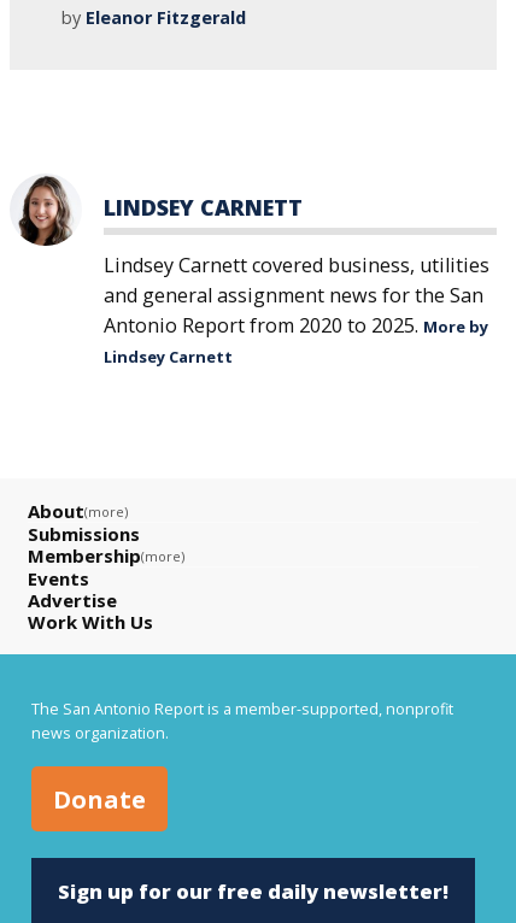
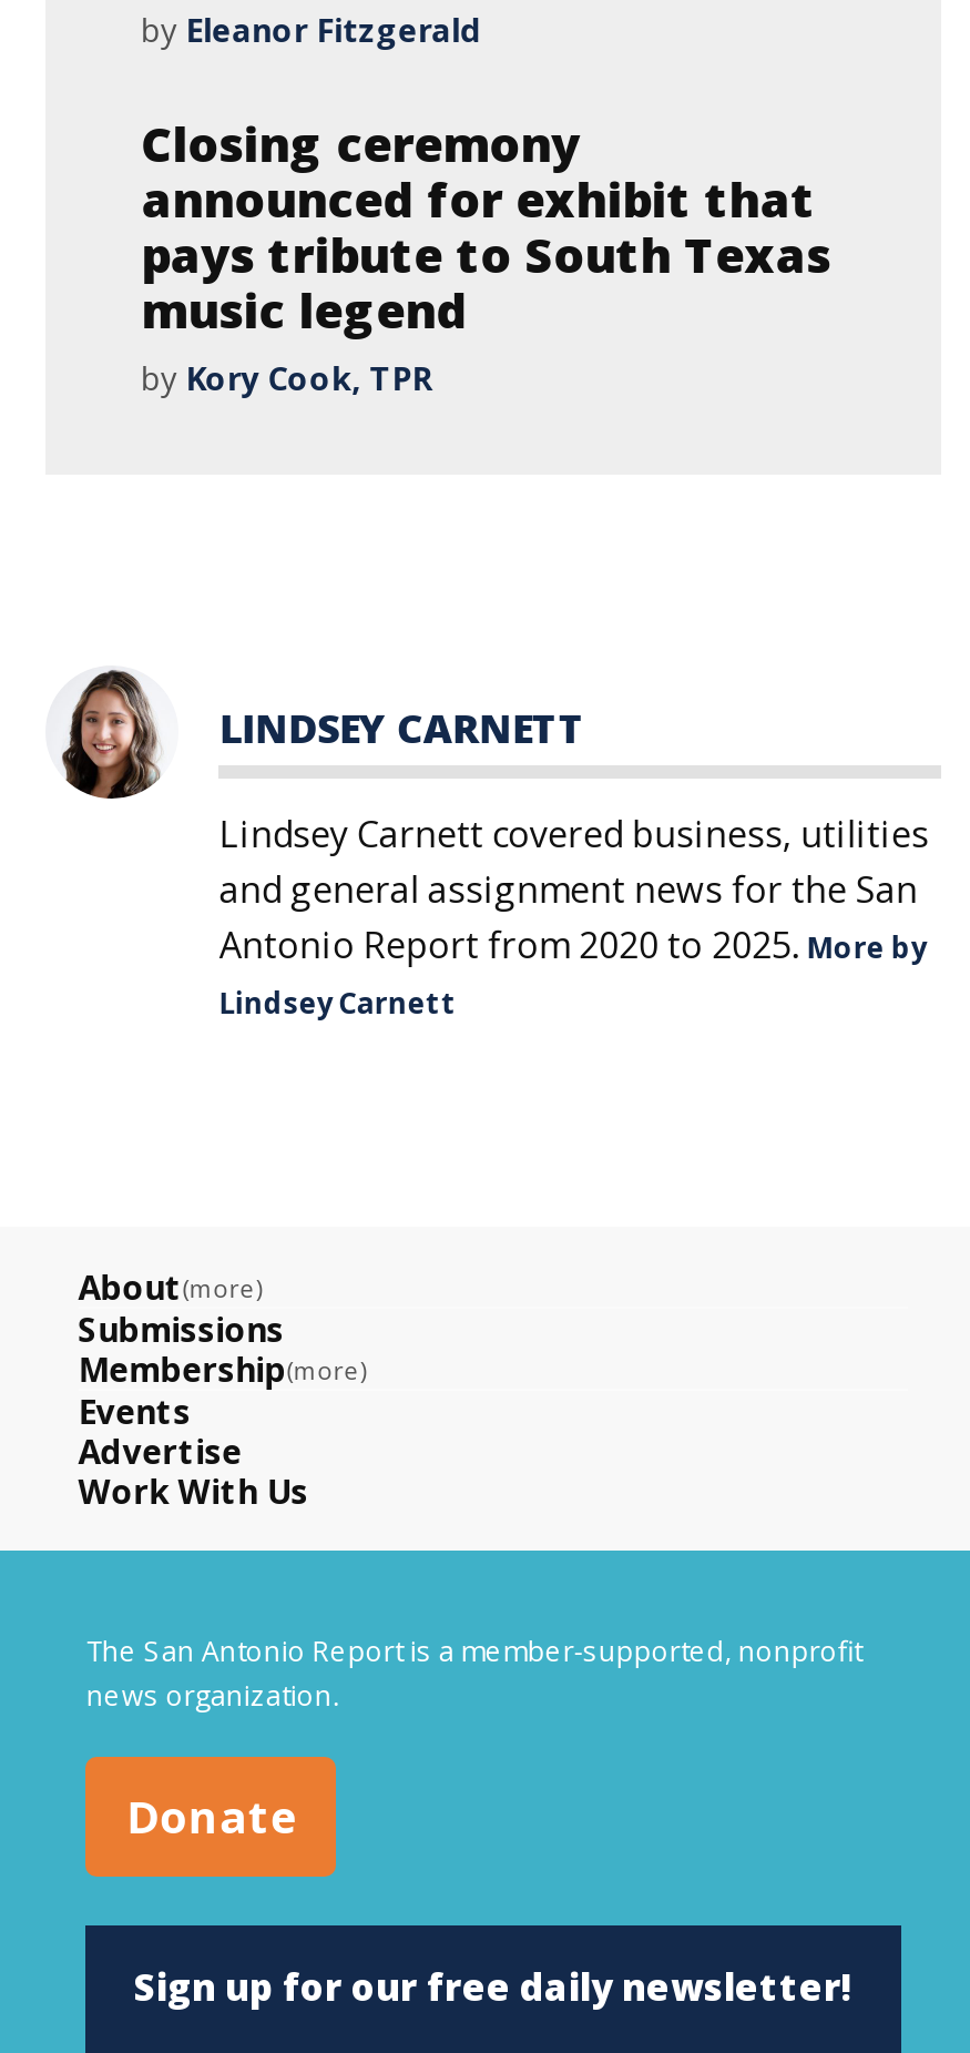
none -> [141,111,831,400] Closing ceremony | announced for exhibit that | pays tribute to South Texas | music legend | by Kory Cook, TPR

